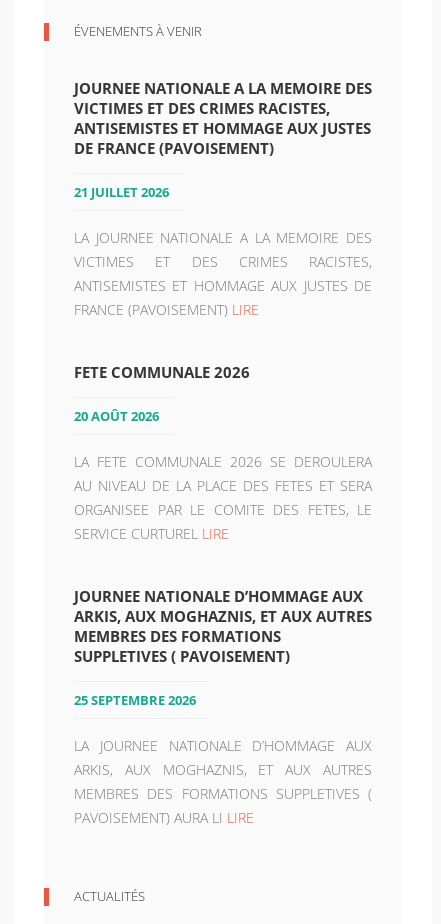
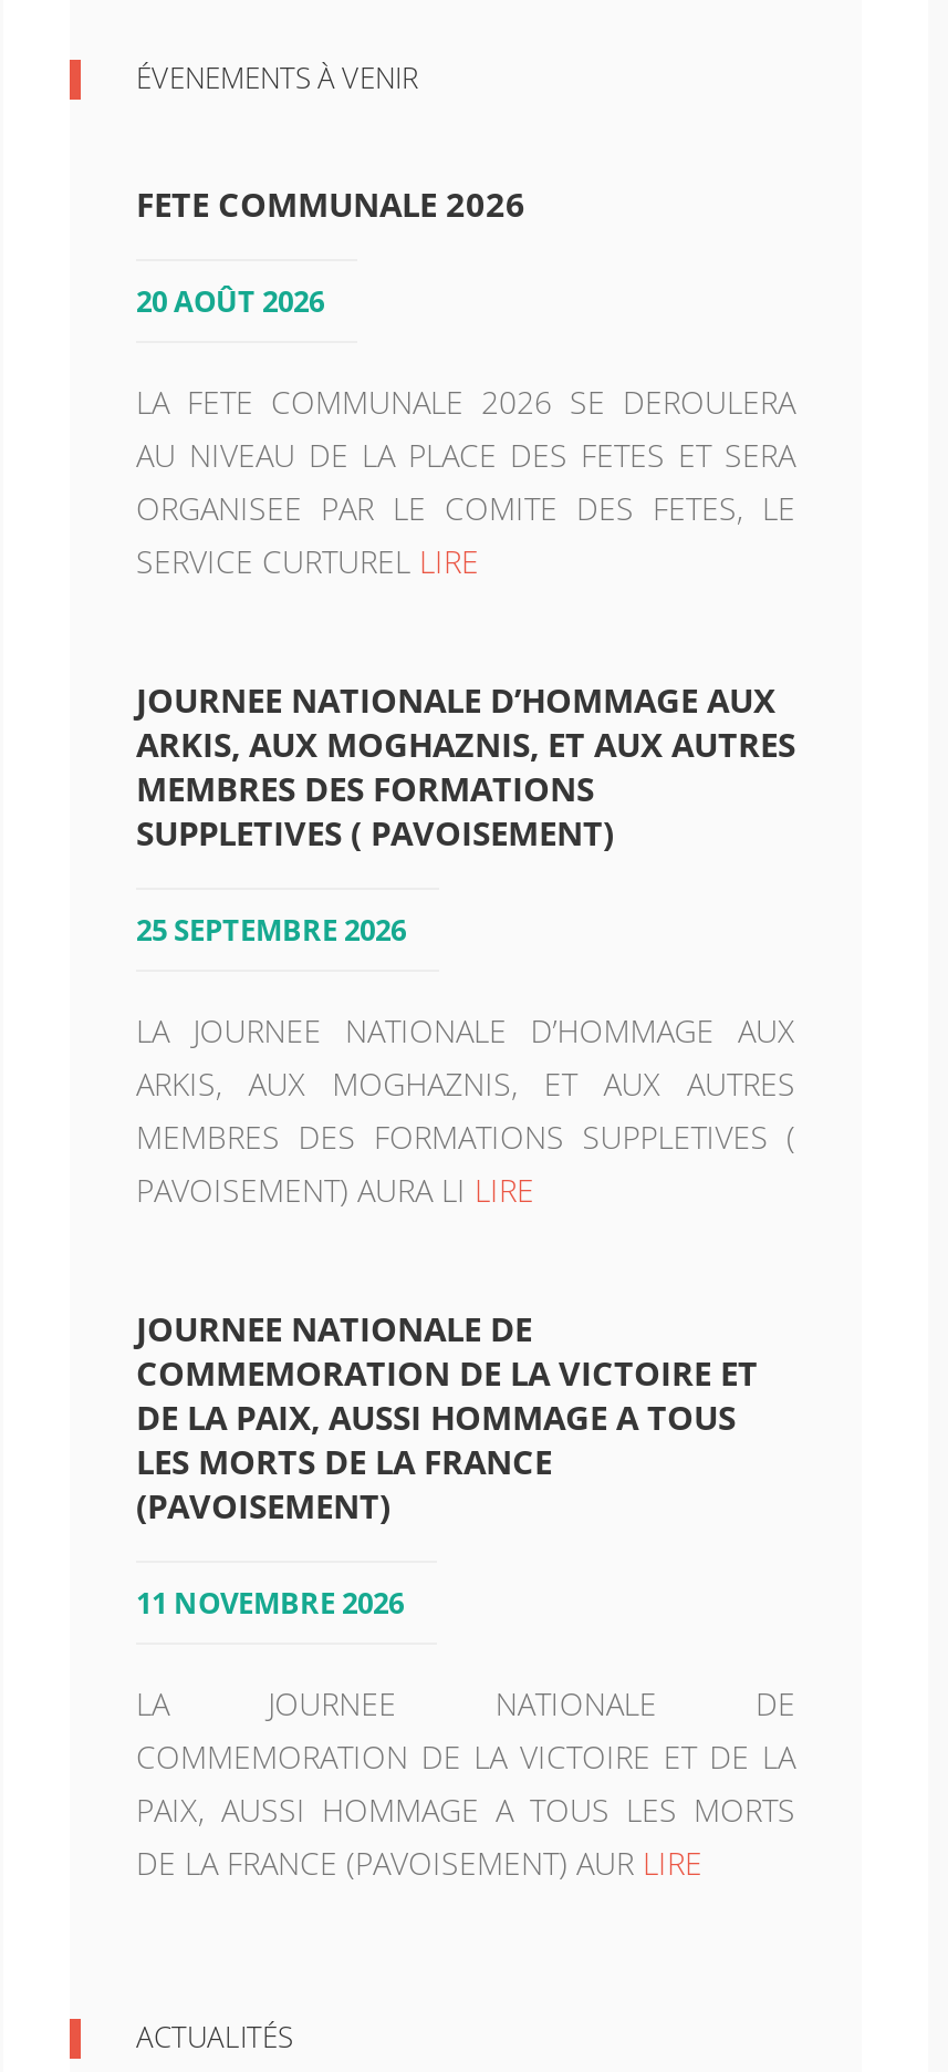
[74,77,372,318] JOURNEE NATIONALE A LA MEMOIRE DES | VICTIMES ET DES CRIMES RACISTES, | ANTISEMISTES ET HOMMAGE AUX JUSTES | DE FRANCE (PAVOISEMENT) | 21 JUILLET 2026 | LA JOURNEE NATIONALE A LA MEMOIRE DES | VICTIMES ET DES CRIMES RACISTES, | ANTISEMISTES ET HOMMAGE AUX JUSTES DE | FRANCE (PAVOISEMENT) LIRE -> none
moved [74,361,372,826] -> [136,180,795,1210]: FETE COMMUNALE 2026 | 20 AOÛT 2026 | LA FETE COMMUNALE 2026 SE DEROULERA | ... | MEMBRES DES FORMATIONS SUPPLETIVES ( | PAVOISEMENT) AURA LI LIRE
none -> [136,1305,795,1883] JOURNEE NATIONALE DE | COMMEMORATION DE LA VICTOIRE ET | DE LA PAIX, AUSSI HOMMAGE A TOUS | LES MORTS DE LA FRANCE | (PAVOISEMENT) | 11 NOVEMBRE 2026 | LA JOURNEE NATIONALE DE | COMMEMORATION DE LA VICTOIRE ET DE LA | PAIX, AUSSI HOMMAGE A TOUS LES MORTS | DE LA FRANCE (PAVOISEMENT) AUR LIRE

